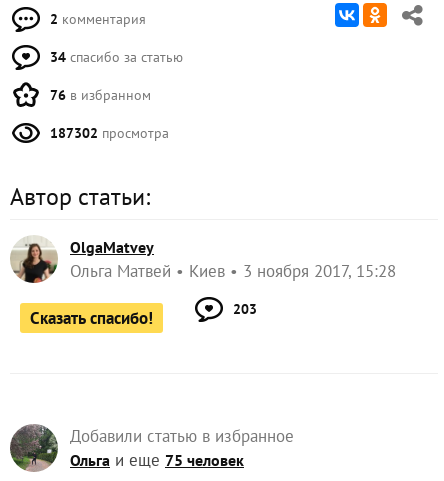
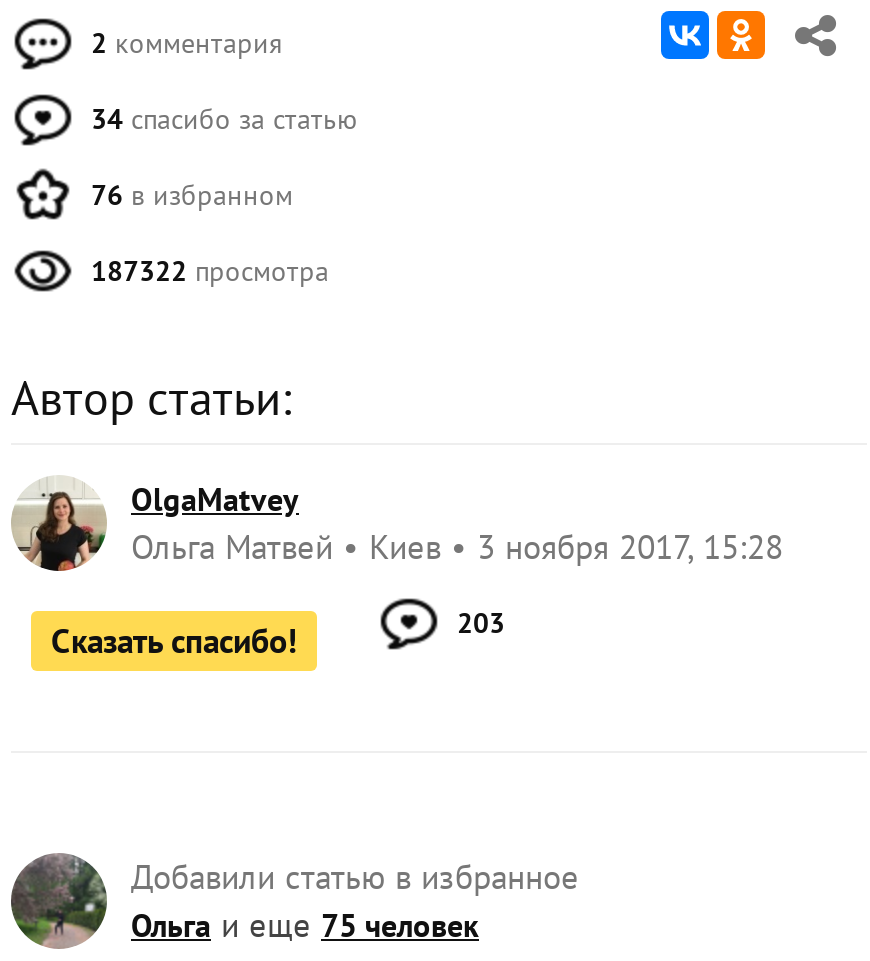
[50,124,169,142] 187302 просмотра -> [91,252,329,288] 187322 просмотра

